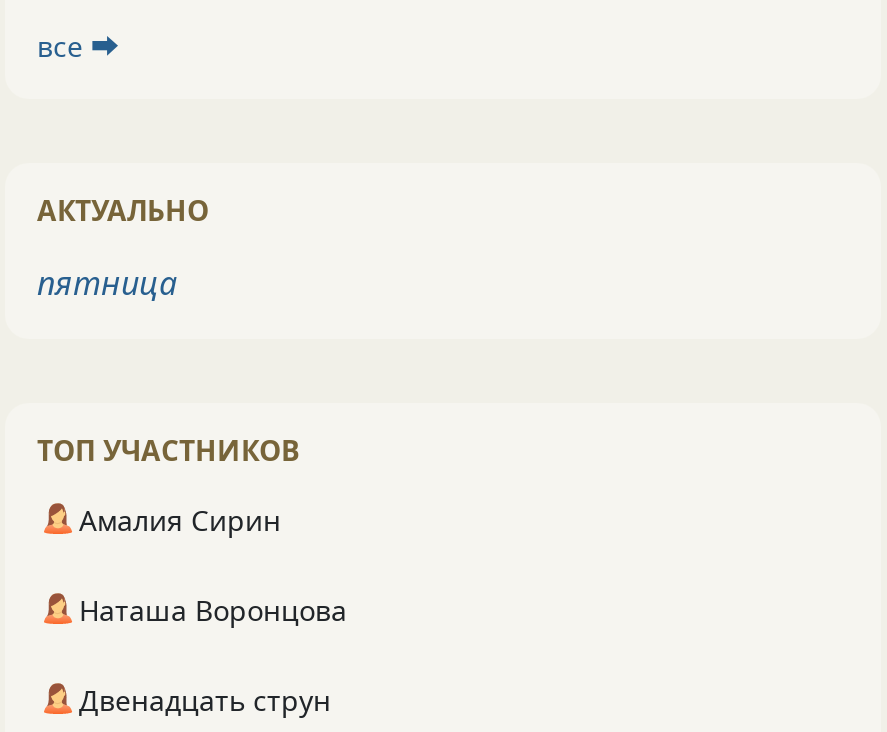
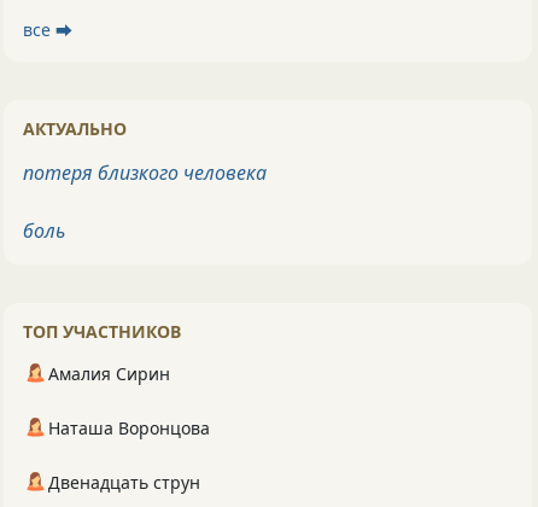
[37,260,177,304] пятница -> [23,159,267,243] потеря близкого человека | боль

